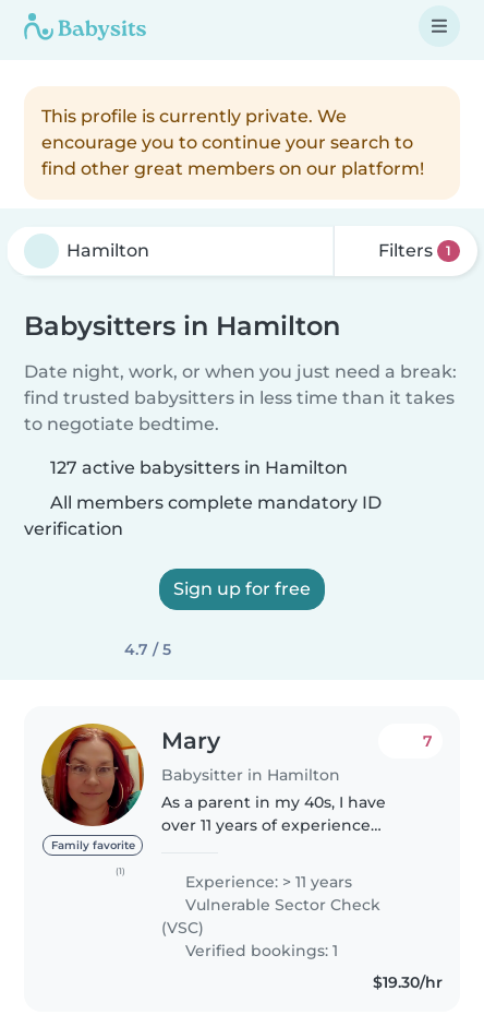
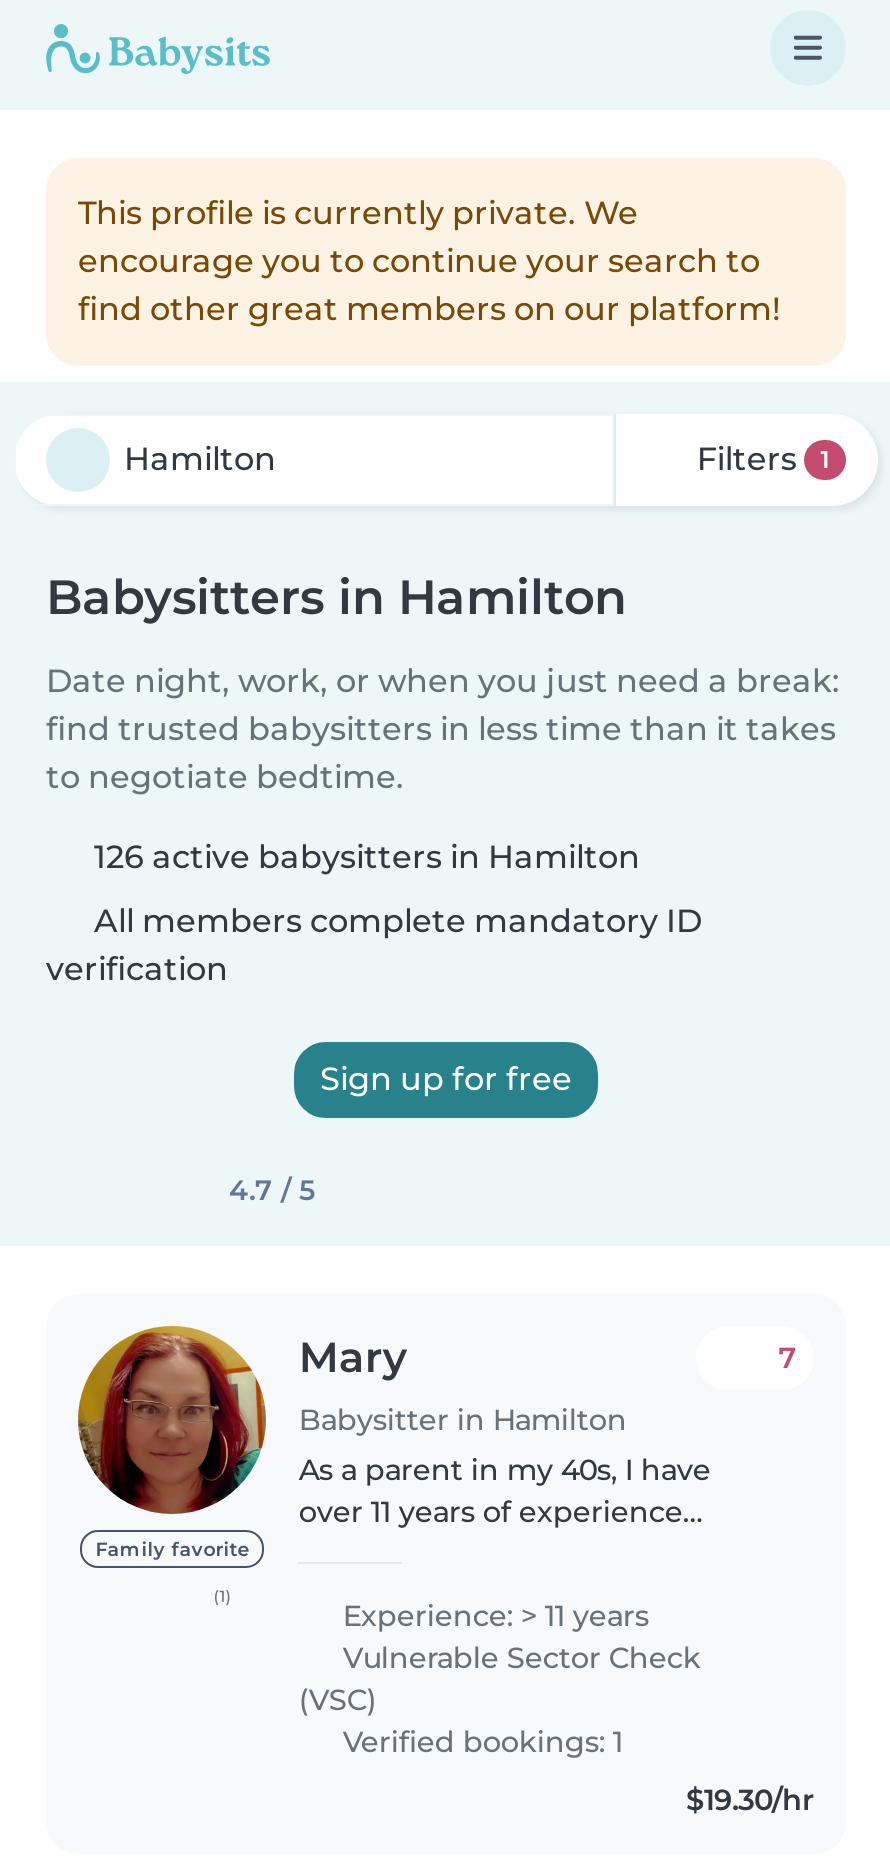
[50,457,348,478] 127 active babysitters in Hamilton -> [94,838,640,876] 126 active babysitters in Hamilton

